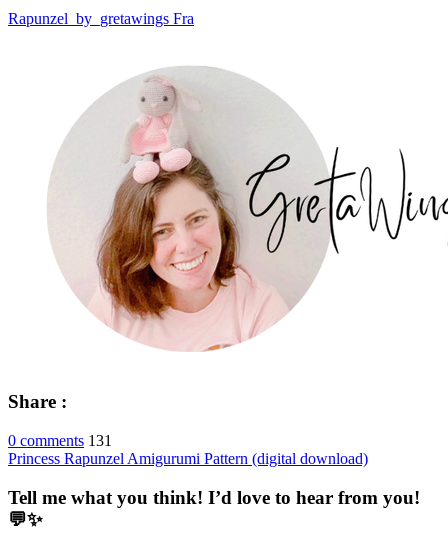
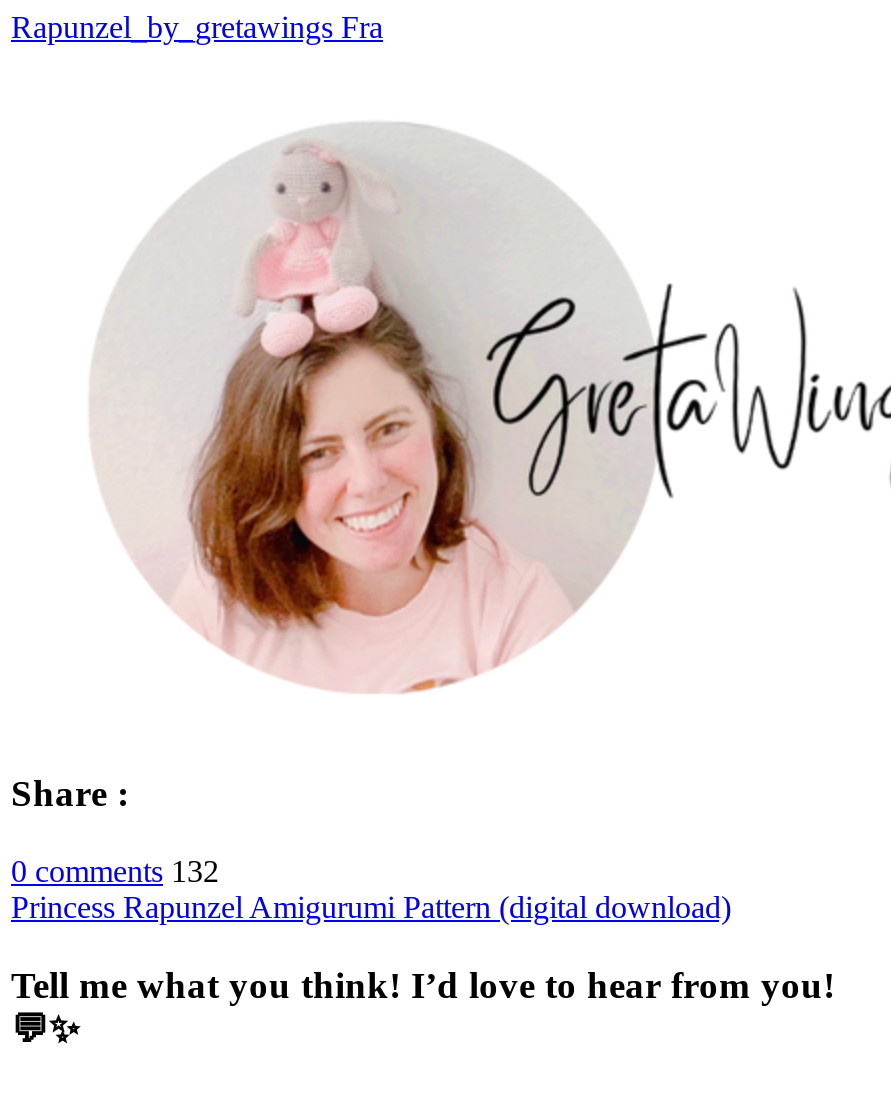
[8,432,112,449] 0 comments 131 -> [11,854,219,888] 0 comments 132

